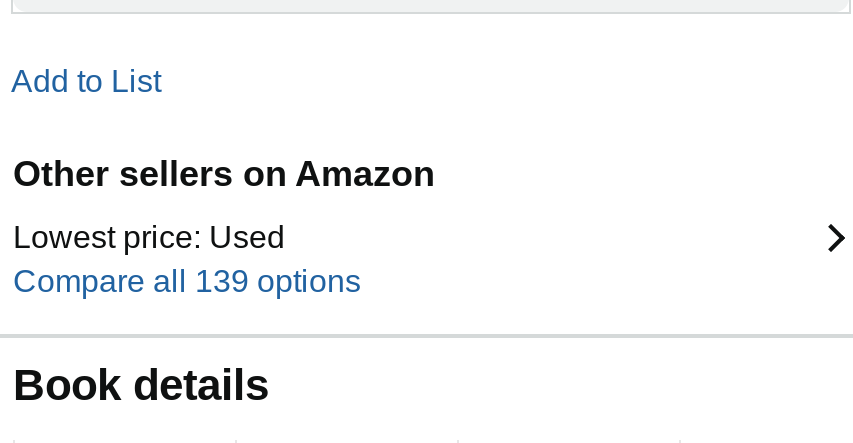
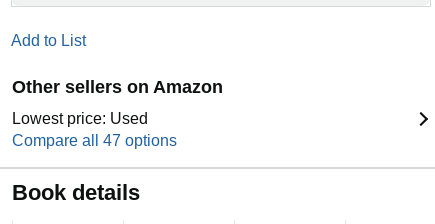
[13,264,361,298] Compare all 139 options -> [12,132,177,149] Compare all 47 options

